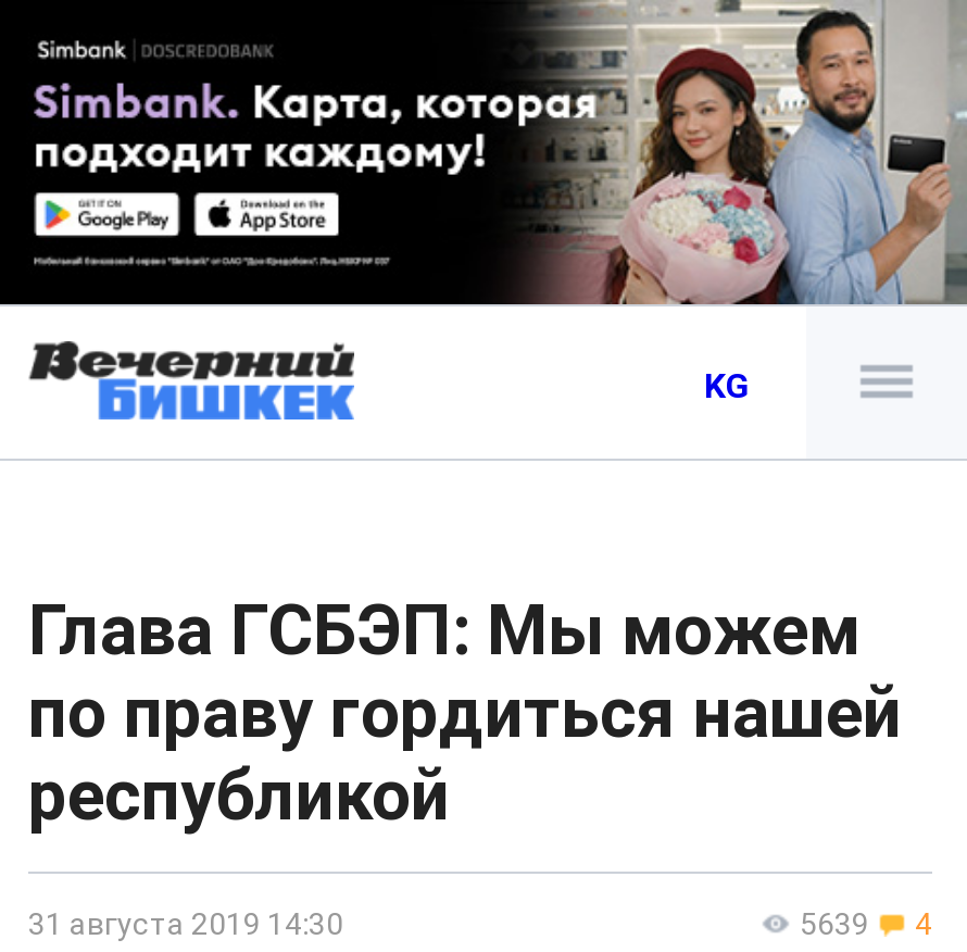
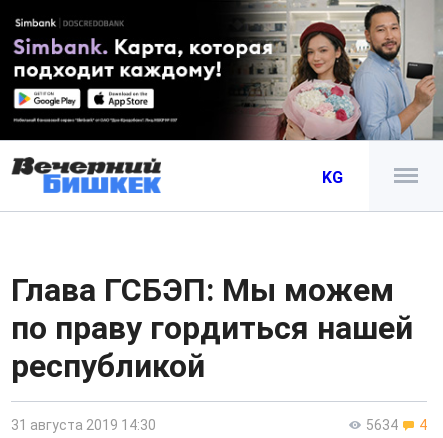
[793,906,932,941] 5639 4 -> [363,417,427,433] 5634 4

